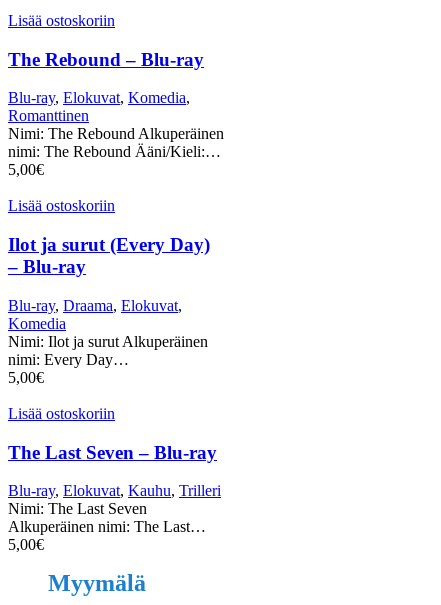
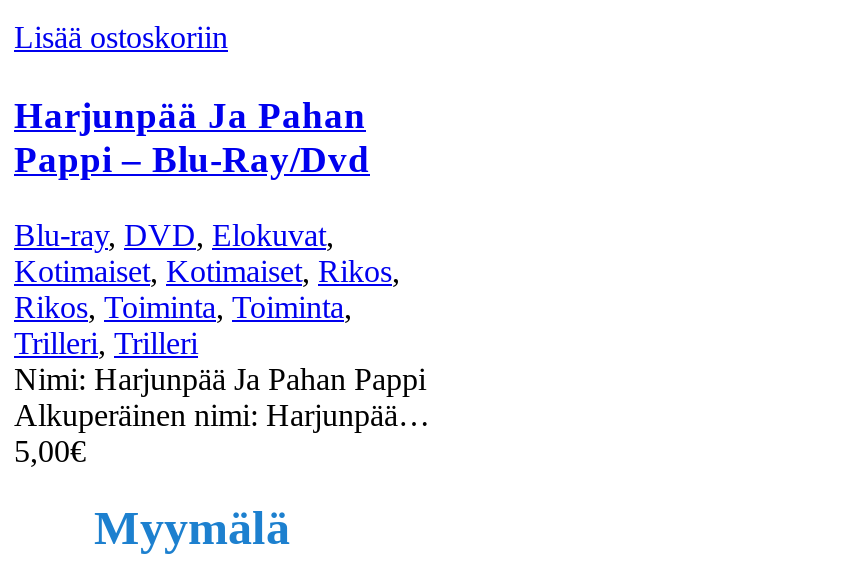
[8,49,224,535] The Rebound – Blu-ray | Blu-ray, Elokuvat, Komedia, | Romanttinen | Nimi: The Rebound Alkuperäinen | nimi: The Rebound Ääni/Kieli:… | 5,00€ | Lisää ostoskoriin | Ilot ja surut (Every Day) | – Blu-ray | Blu-ray, Draama, Elokuvat, | Komedia | Nimi: Ilot ja surut Alkuperäinen | nimi: Every Day… | 5,00€ | Lisää ostoskoriin | The Last Seven – Blu-ray | Blu-ray, Elokuvat, Kauhu, Trilleri | Nimi: The Last Seven | Alkuperäinen nimi: The Last… -> [14,93,430,433] Harjunpää Ja Pahan | Pappi – Blu-Ray/Dvd | Blu-ray, DVD, Elokuvat, | Kotimaiset, Kotimaiset, Rikos, | Rikos, Toiminta, Toiminta, | Trilleri, Trilleri | Nimi: Harjunpää Ja Pahan Pappi | Alkuperäinen nimi: Harjunpää…

